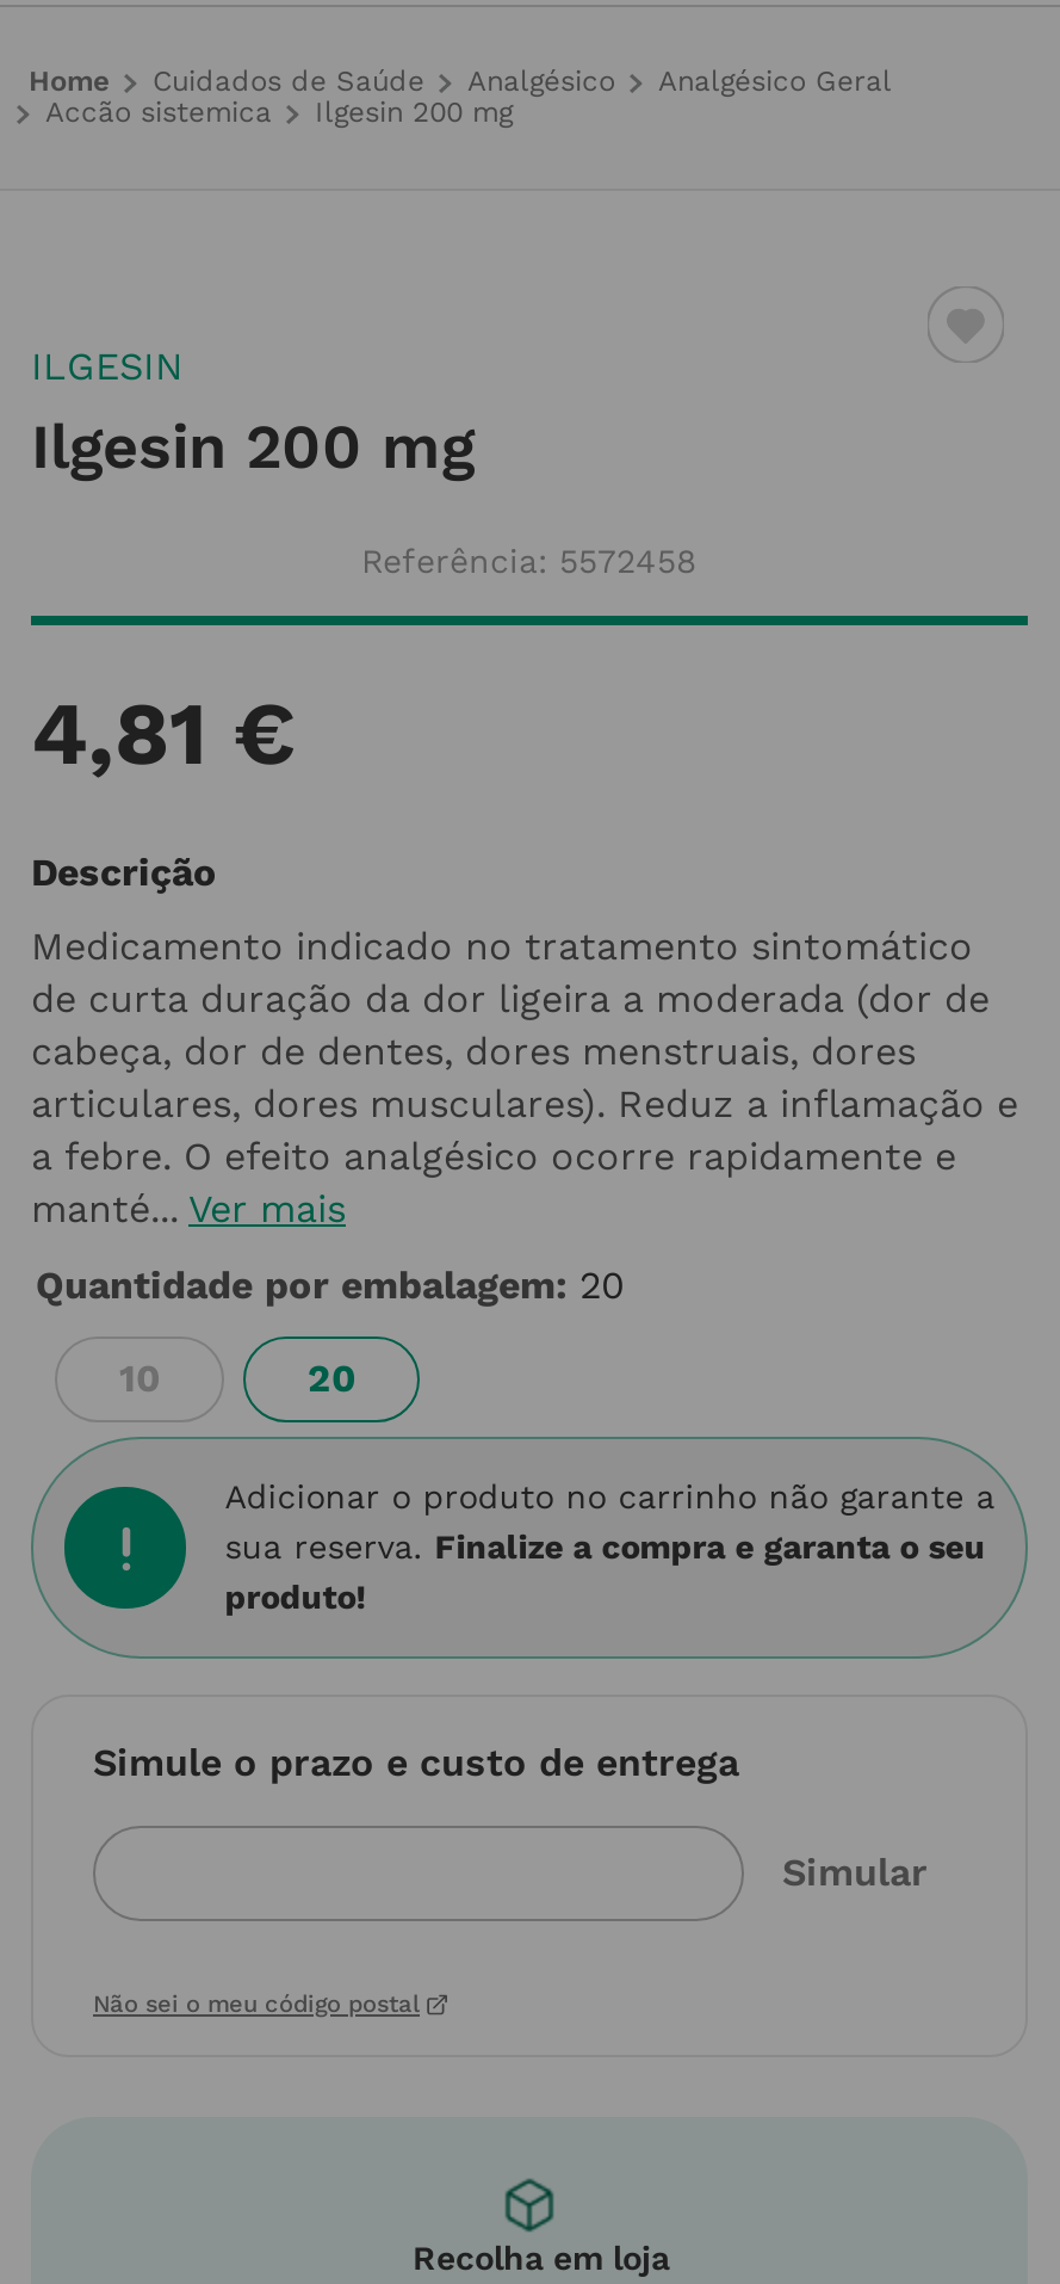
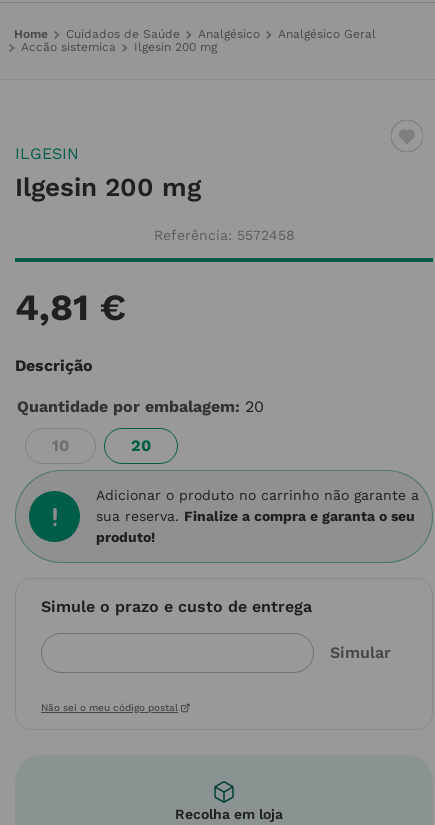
[31,924,1018,1231] Medicamento indicado no tratamento sintomático | de curta duração da dor ligeira a moderada (dor de | cabeça, dor de dentes, dores menstruais, dores | articulares, dores musculares). Reduz a inflamação e | a febre. O efeito analgésico ocorre rapidamente e | manté... Ver mais -> none

